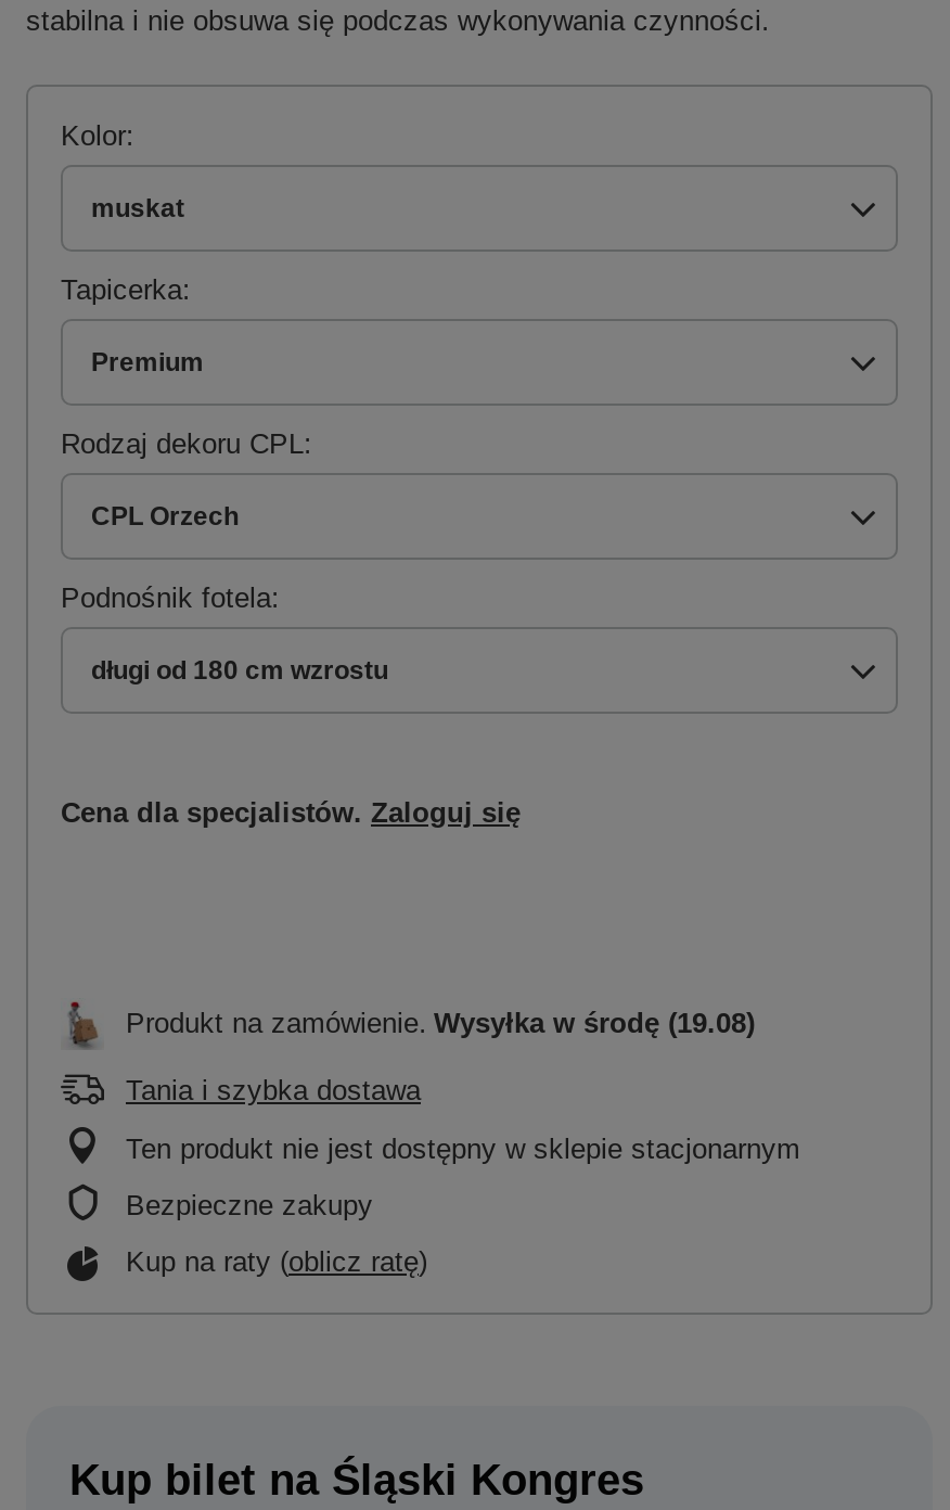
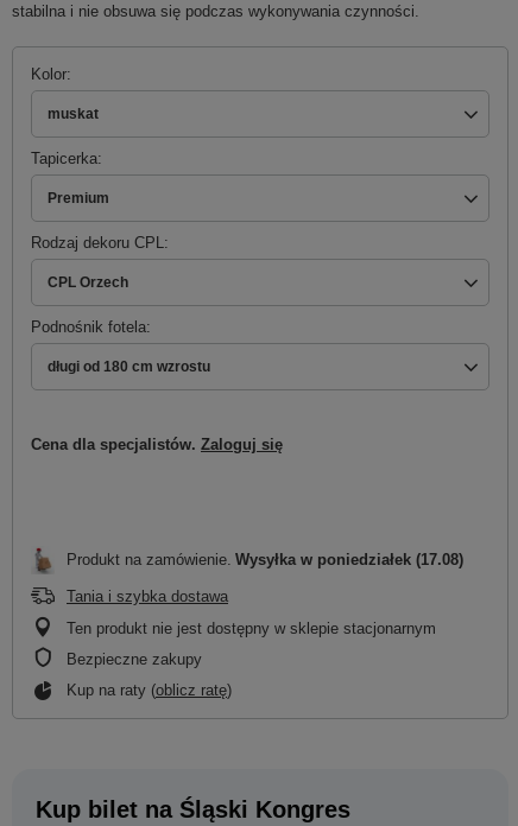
[126,1007,755,1039] Produkt na zamówienie Wysyłka w środę (19.08) -> [67,551,463,568] Produkt na zamówienie Wysyłka w poniedziałek (17.08)

